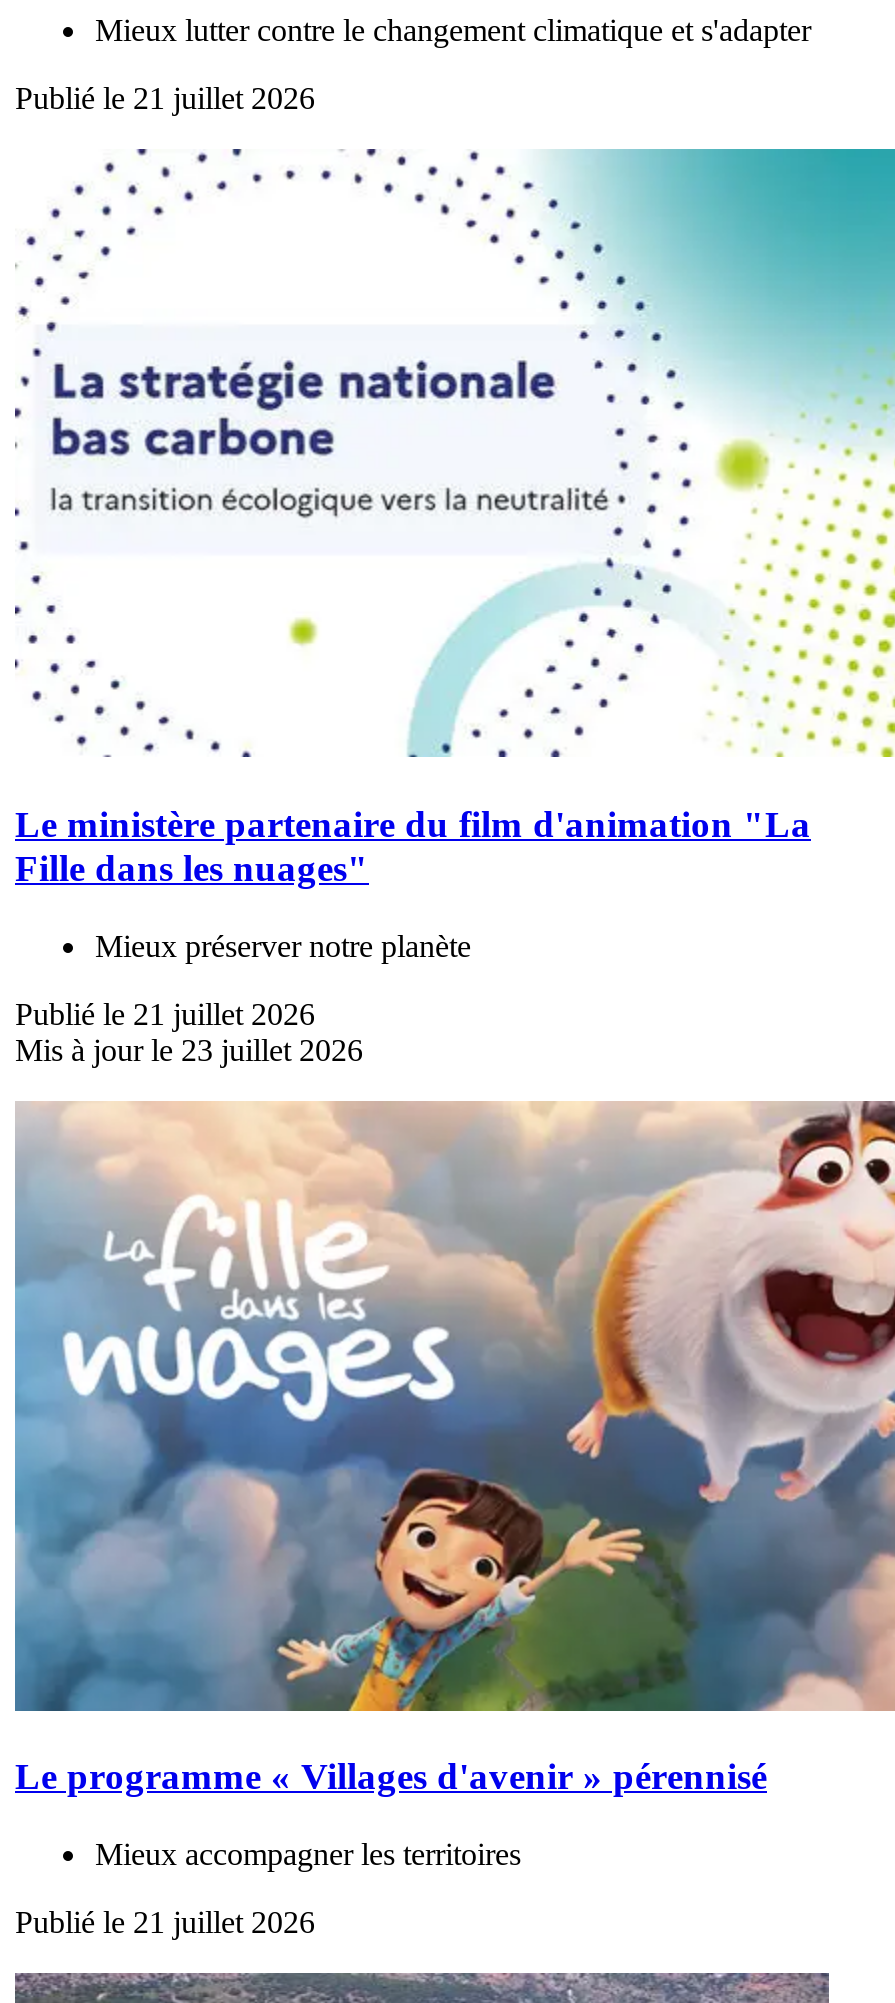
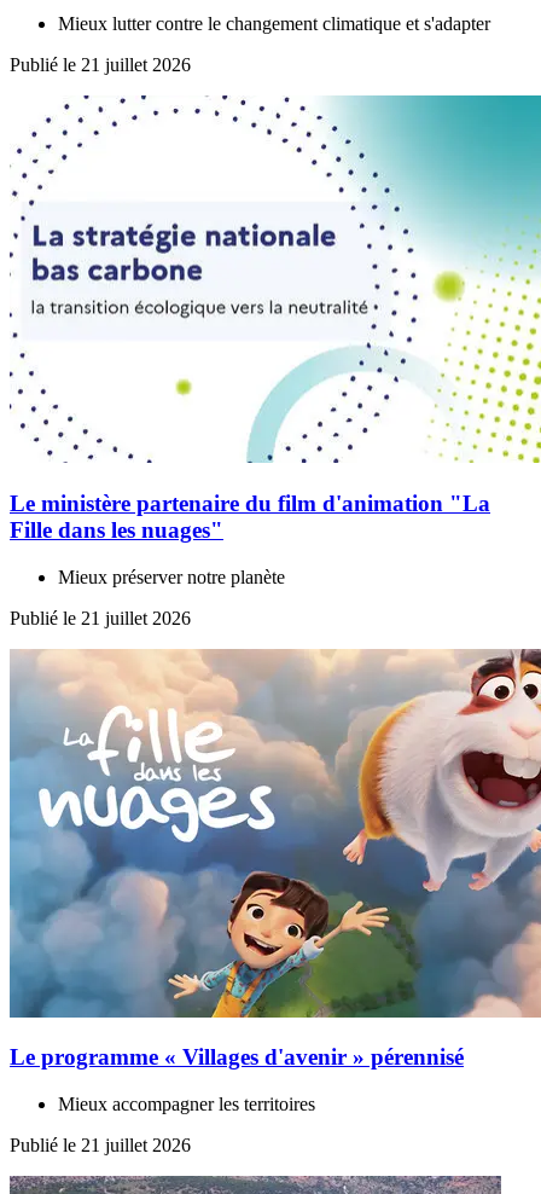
[15,1033,363,1067] Mis à jour le 23 juillet 2026 -> none

